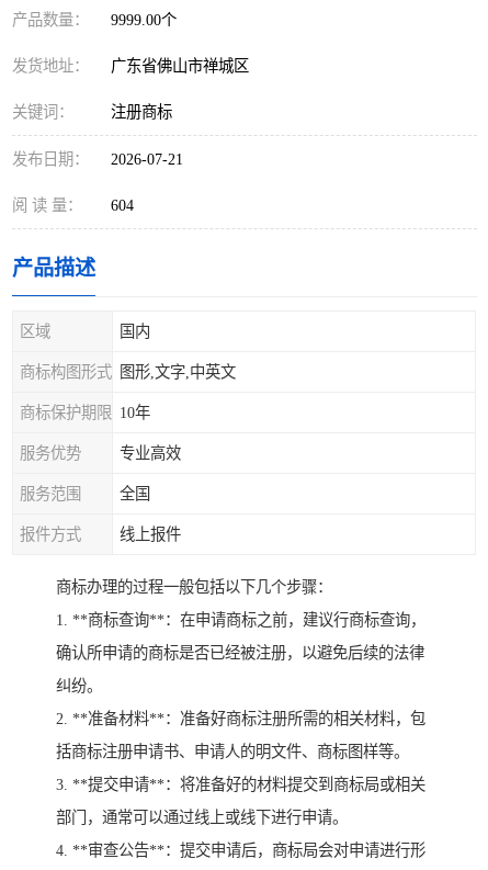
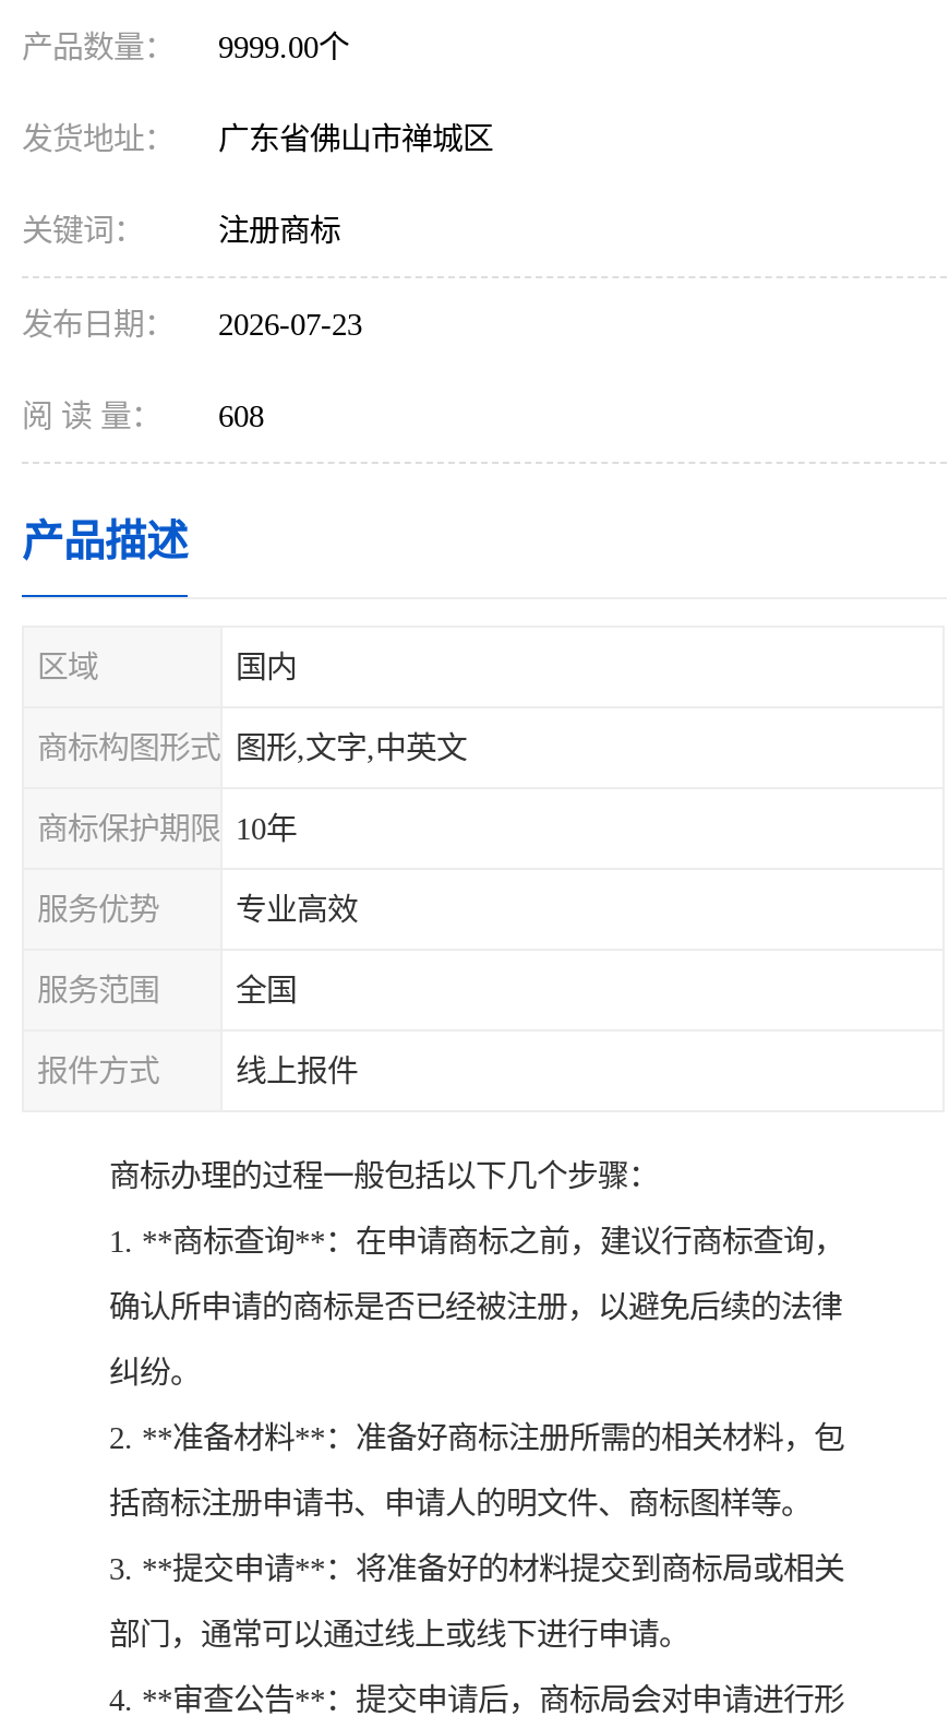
[12,150,183,168] 发布日期： 2026-07-21 -> [22,307,362,342] 发布日期： 2026-07-23
[12,196,134,214] 阅 读 量： 604 -> [22,398,264,433] 阅 读 量： 608

